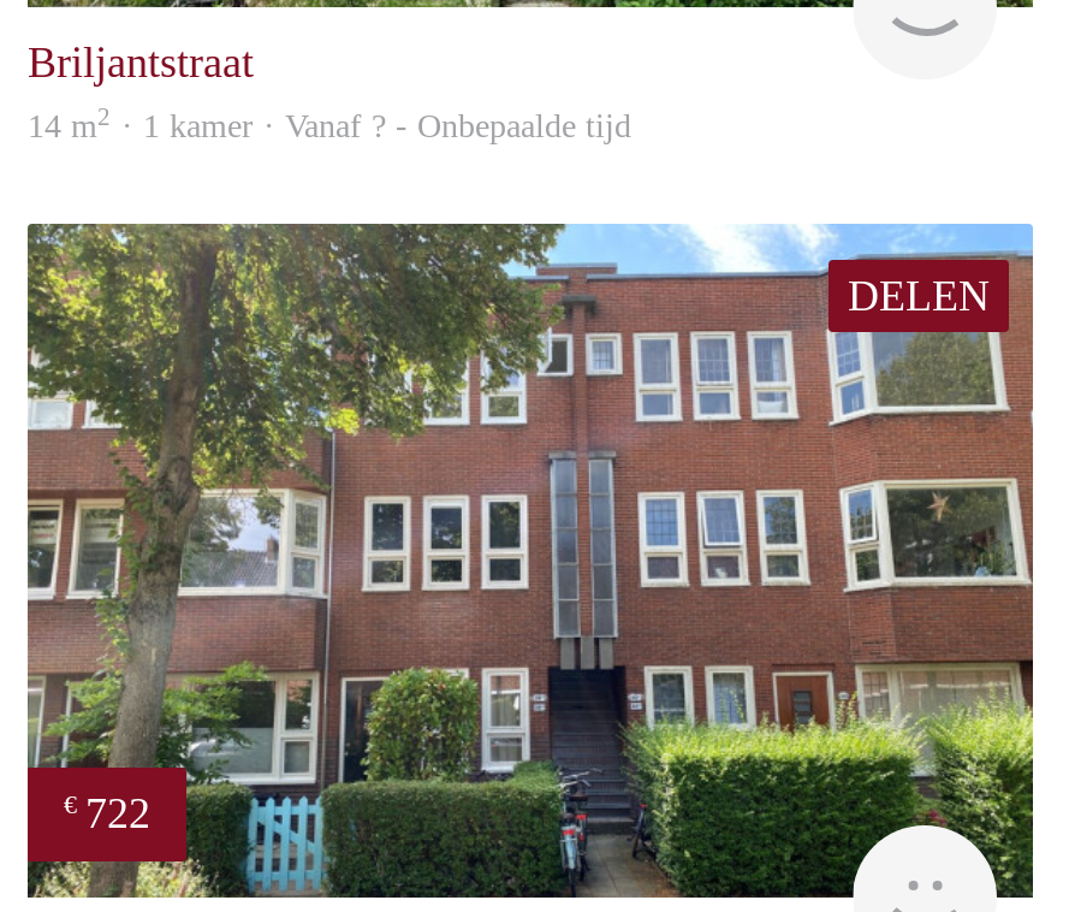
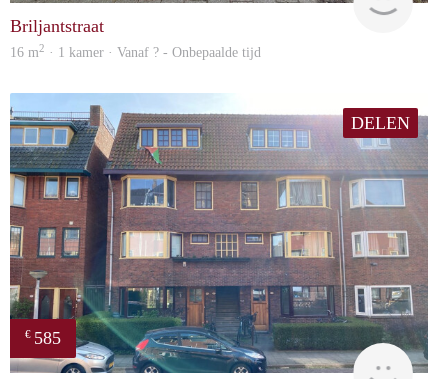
[28,102,631,144] 14 m2 · 1 kamer · Vanaf ? - Onbepaalde tijd -> [10,42,261,60] 16 m2 · 1 kamer · Vanaf ? - Onbepaalde tijd
[25,221,1035,900] [image] | €722 -> [9,93,429,374] [image] | €585

